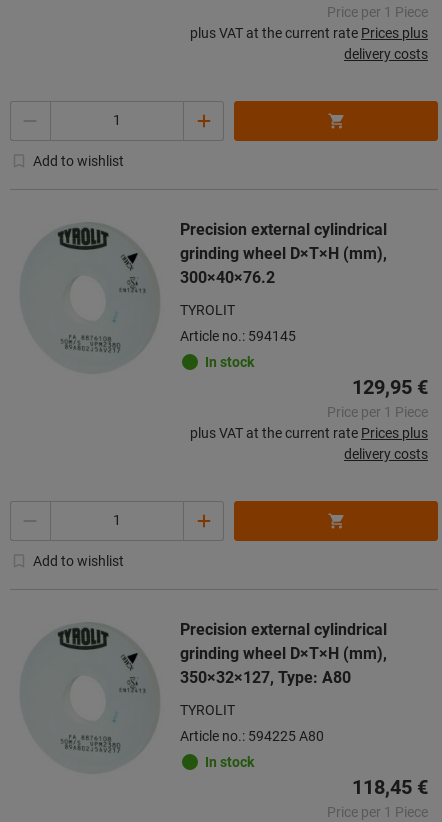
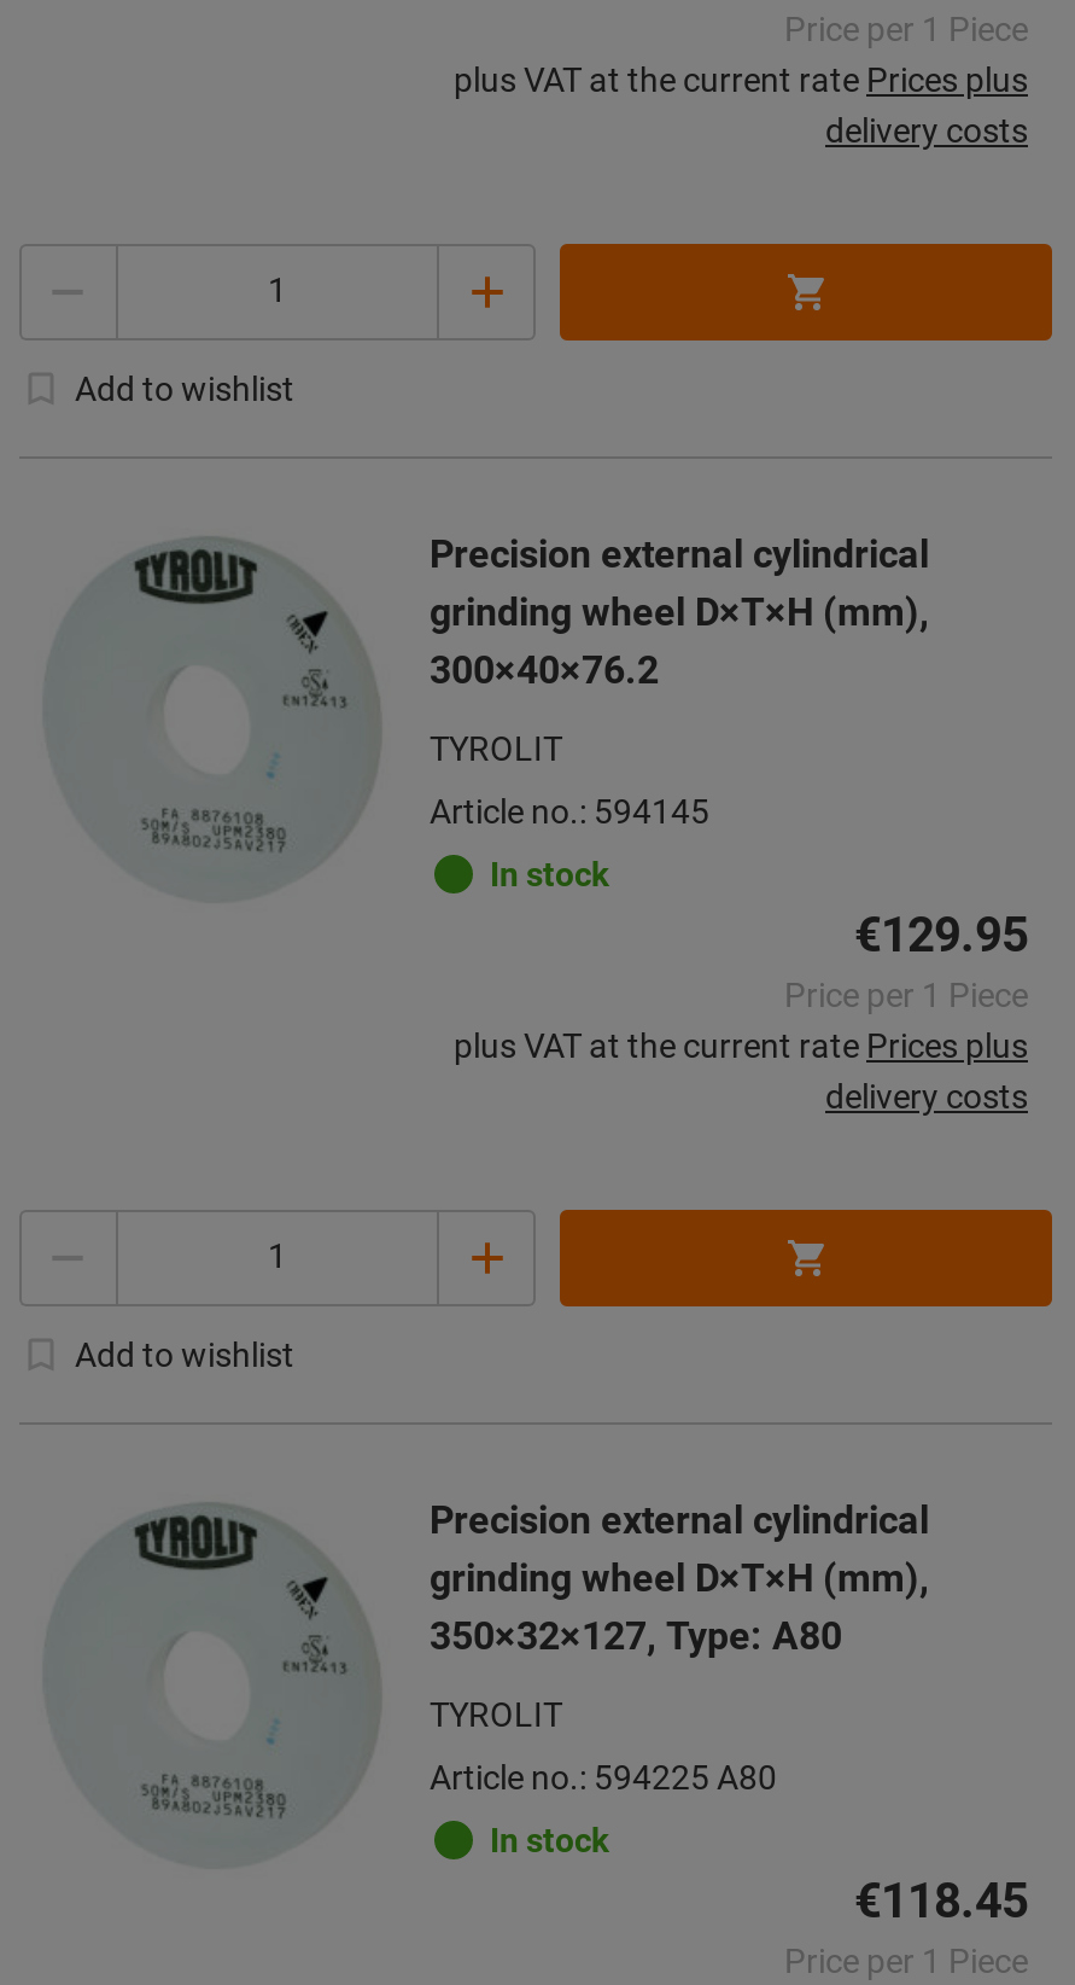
[352,374,428,398] 129,95 € -> [854,904,1028,962] €129.95
[352,774,428,798] 118,45 € -> [854,1870,1028,1928] €118.45

